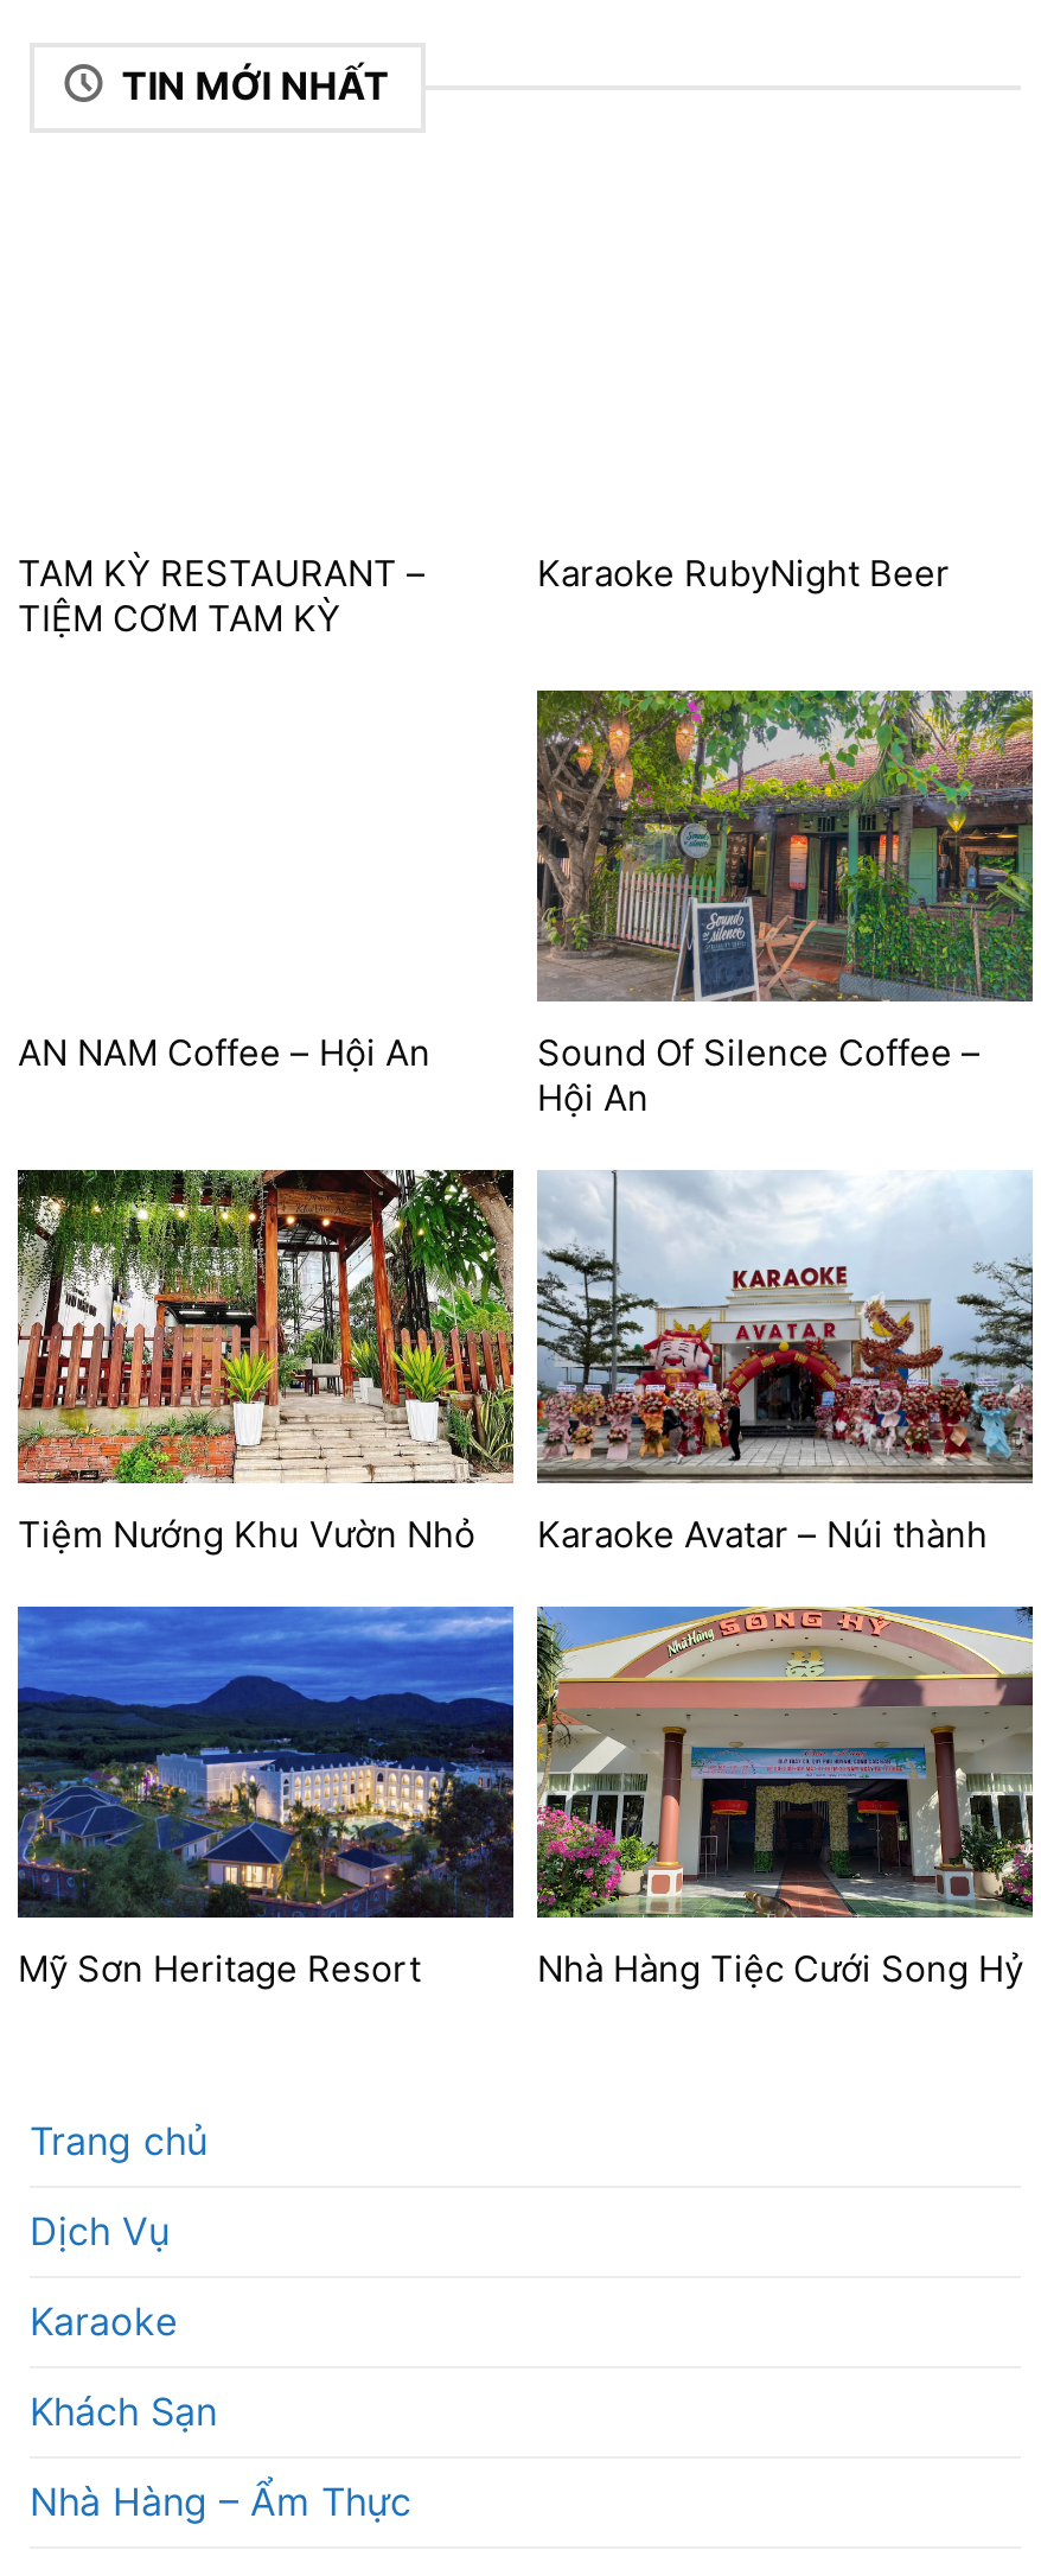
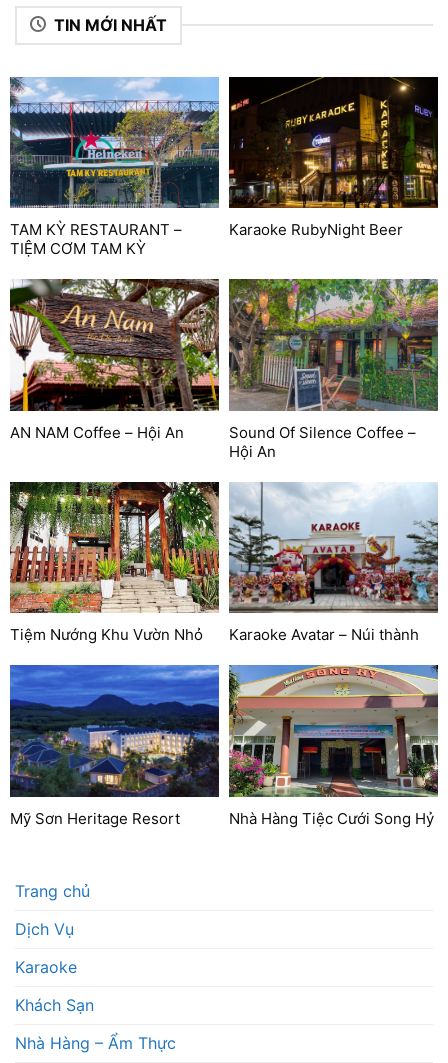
none -> [9,76,220,209] [image]
none -> [228,76,439,209] [image]
none -> [9,278,220,412] [image]

